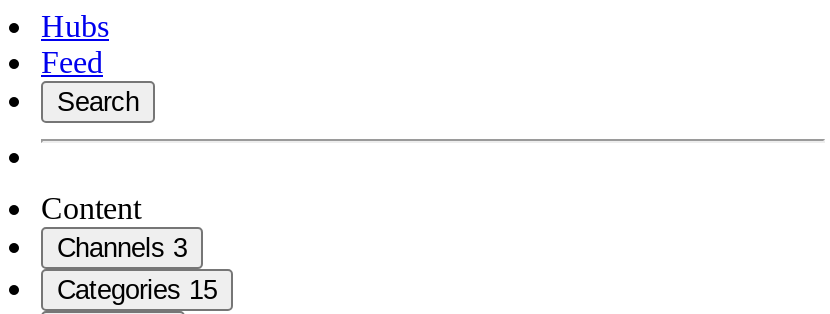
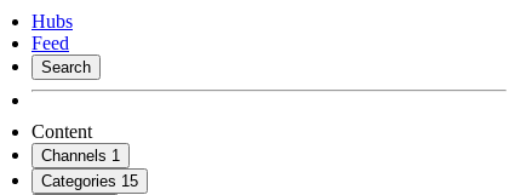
[57,234,187,264] Channels 3 -> [41,146,120,165] Channels 1

